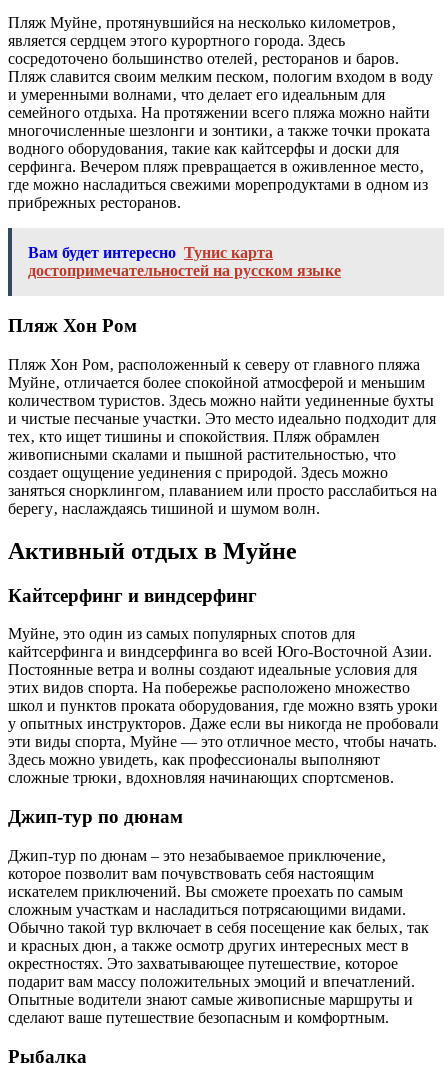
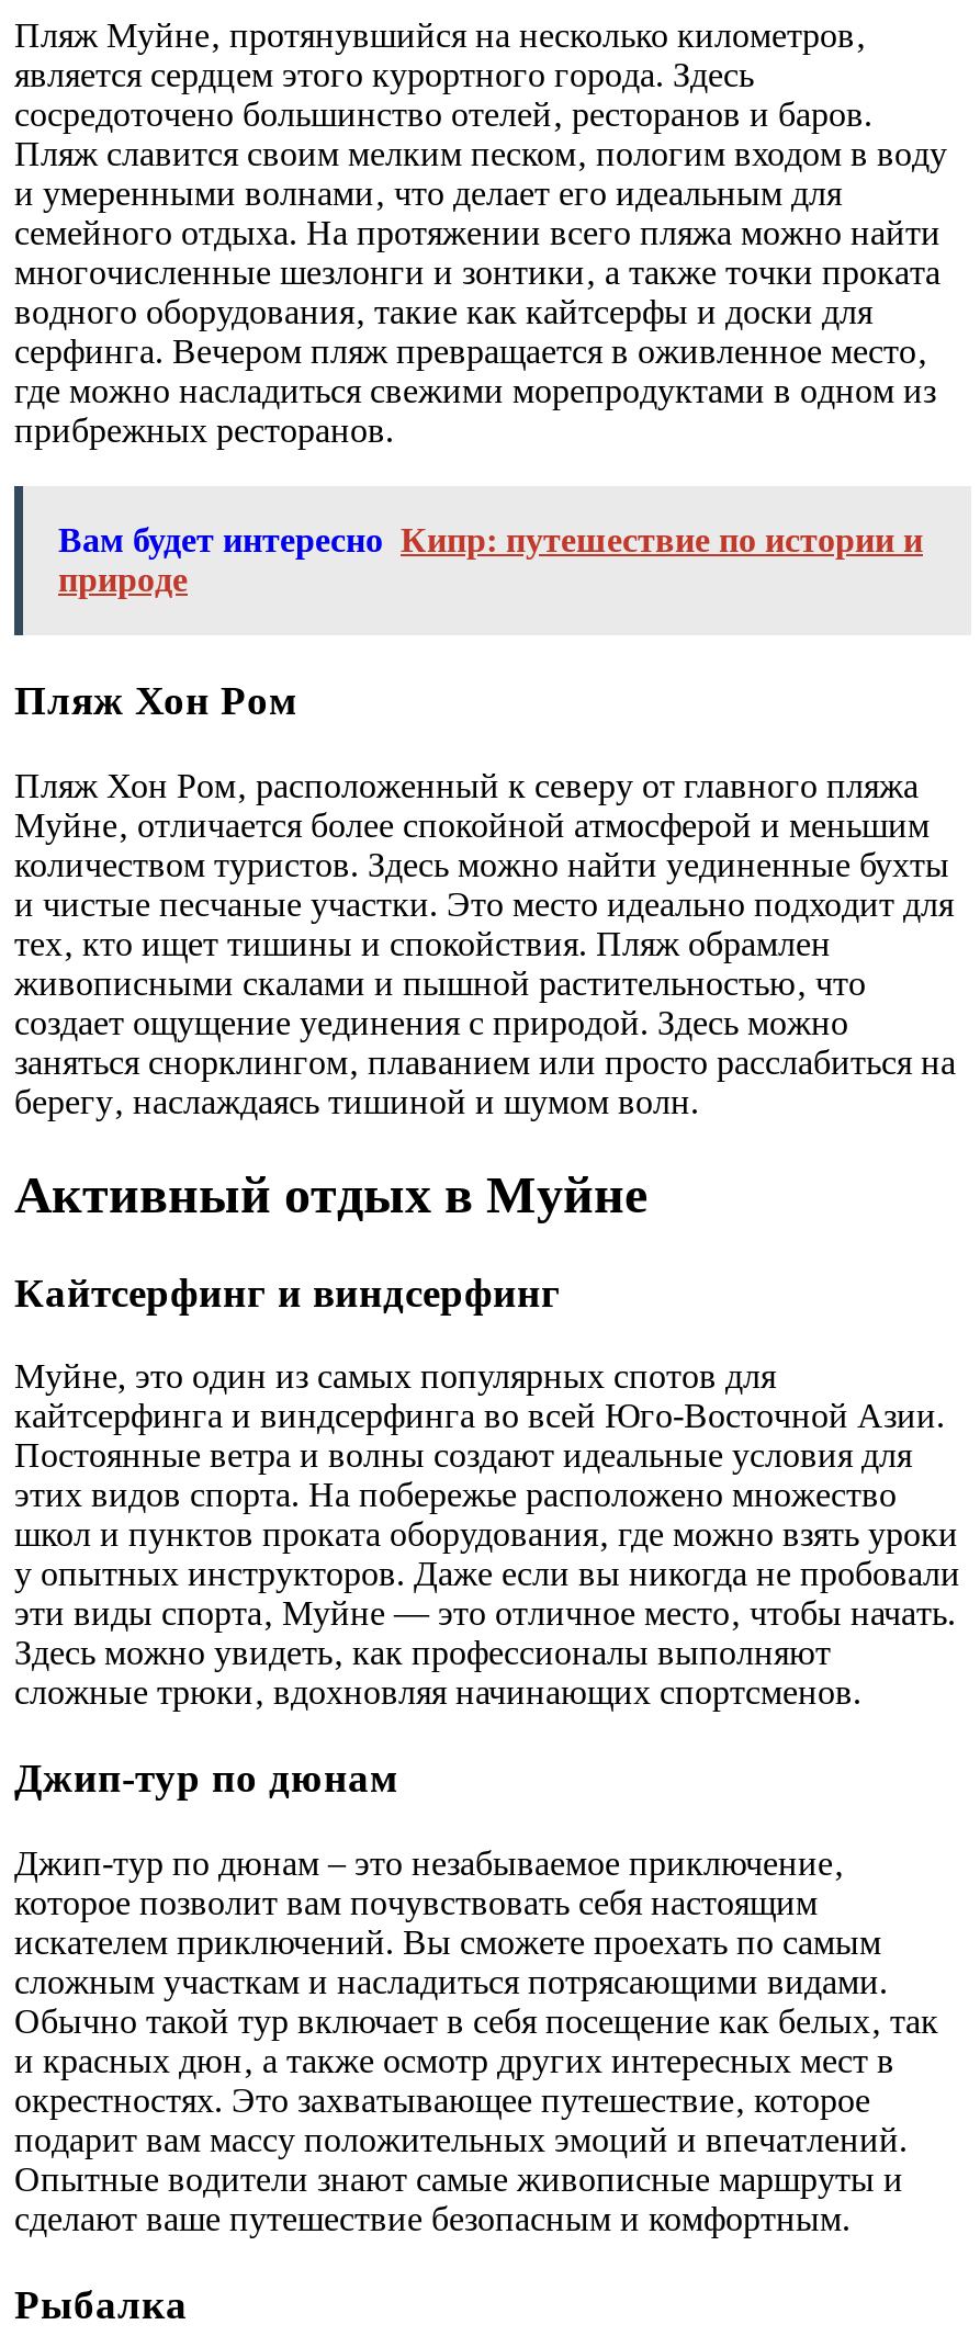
[28,244,341,279] Вам будет интересно Тунис карта | достопримечательностей на русском языке -> [58,522,923,599] Вам будет интересно Кипр: путешествие по истории и | природе

